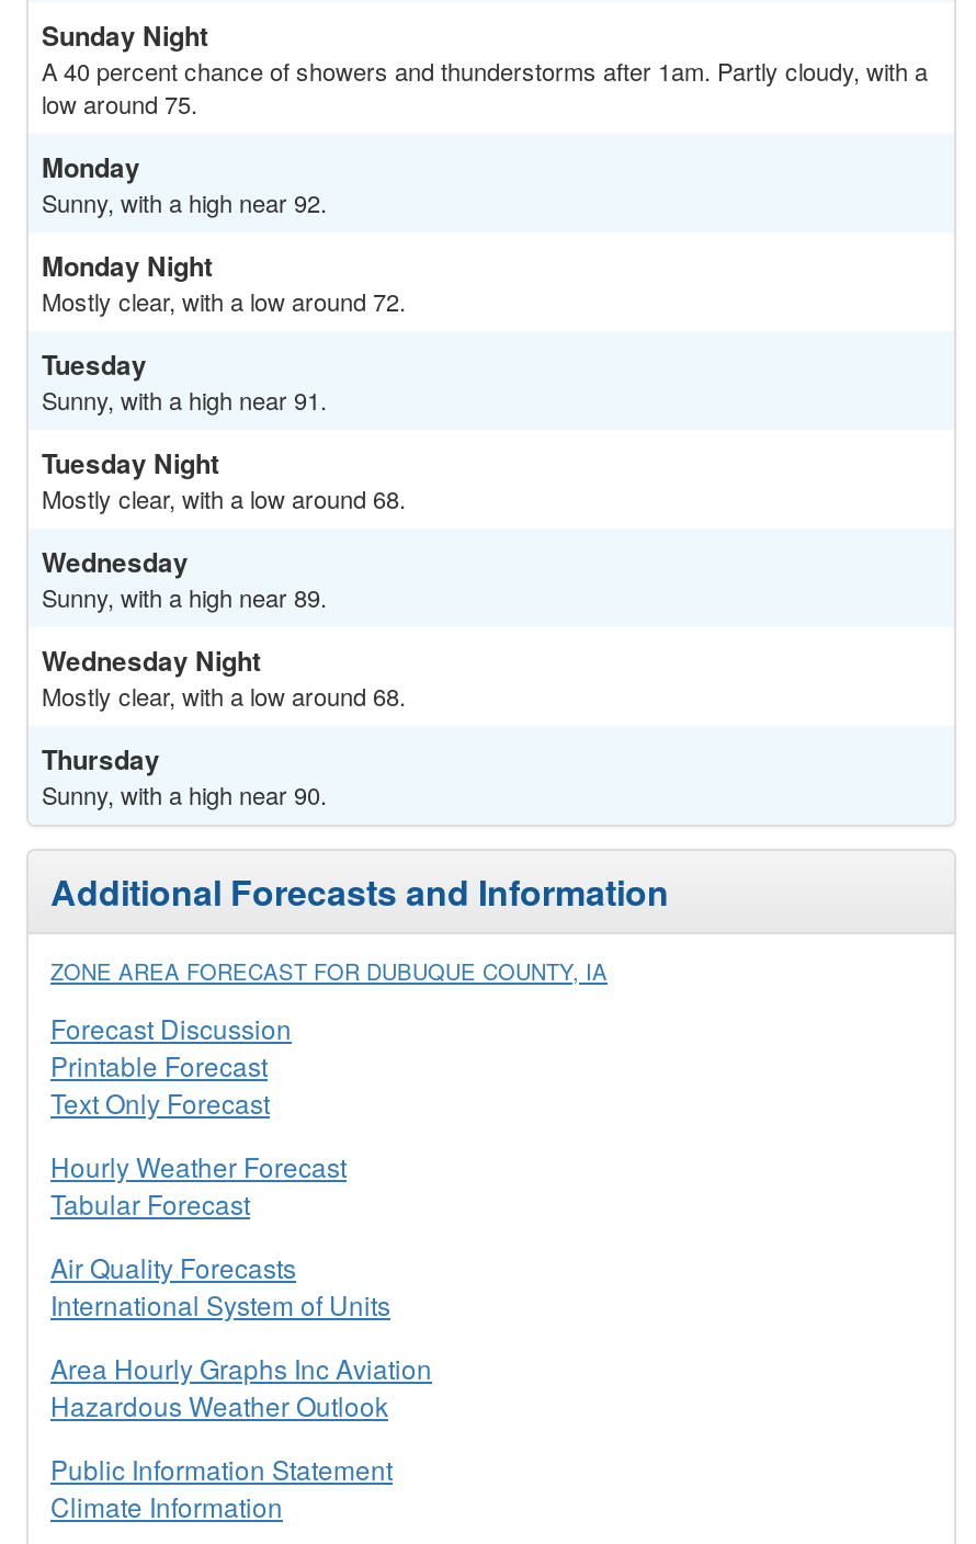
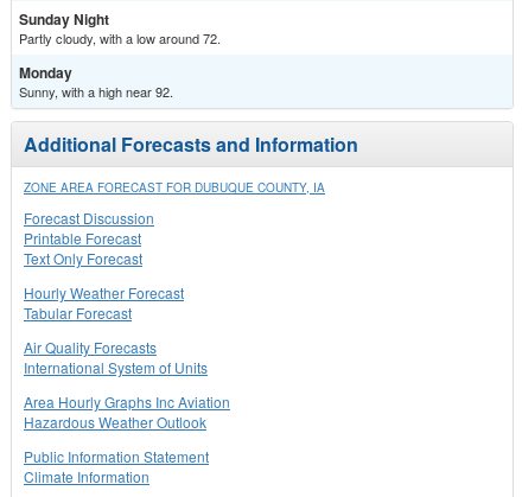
[42,54,928,122] A 40 percent chance of showers and thunderstorms after 1am. Partly cloudy, with a | low around 75. -> [19,29,221,48] Partly cloudy, with a low around 72.
[42,247,406,812] Monday Night | Mostly clear, with a low around 72. | Tuesday | Sunny, with a high near 91. | Tuesday Night | Mostly clear, with a low around 68. | Wednesday | Sunny, with a high near 89. | Wednesday Night | Mostly clear, with a low around 68. | Thursday | Sunny, with a high near 90. -> none

